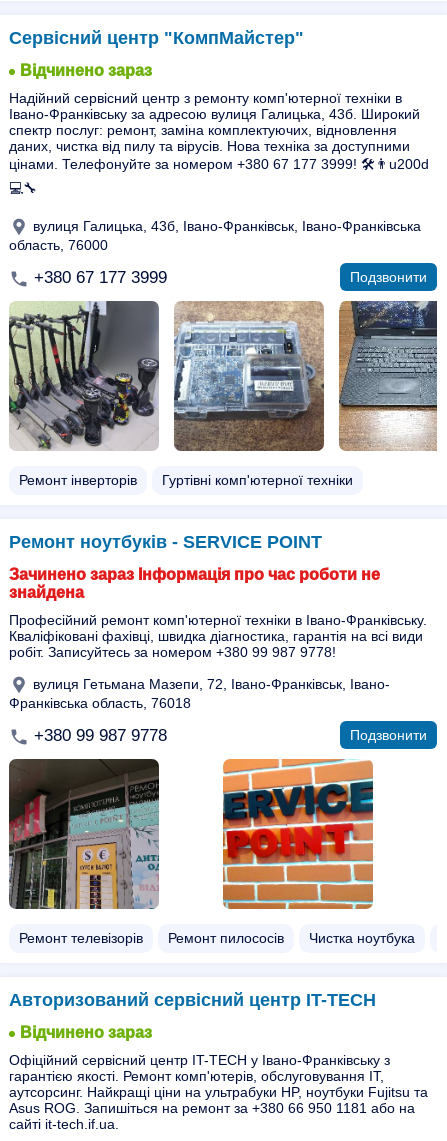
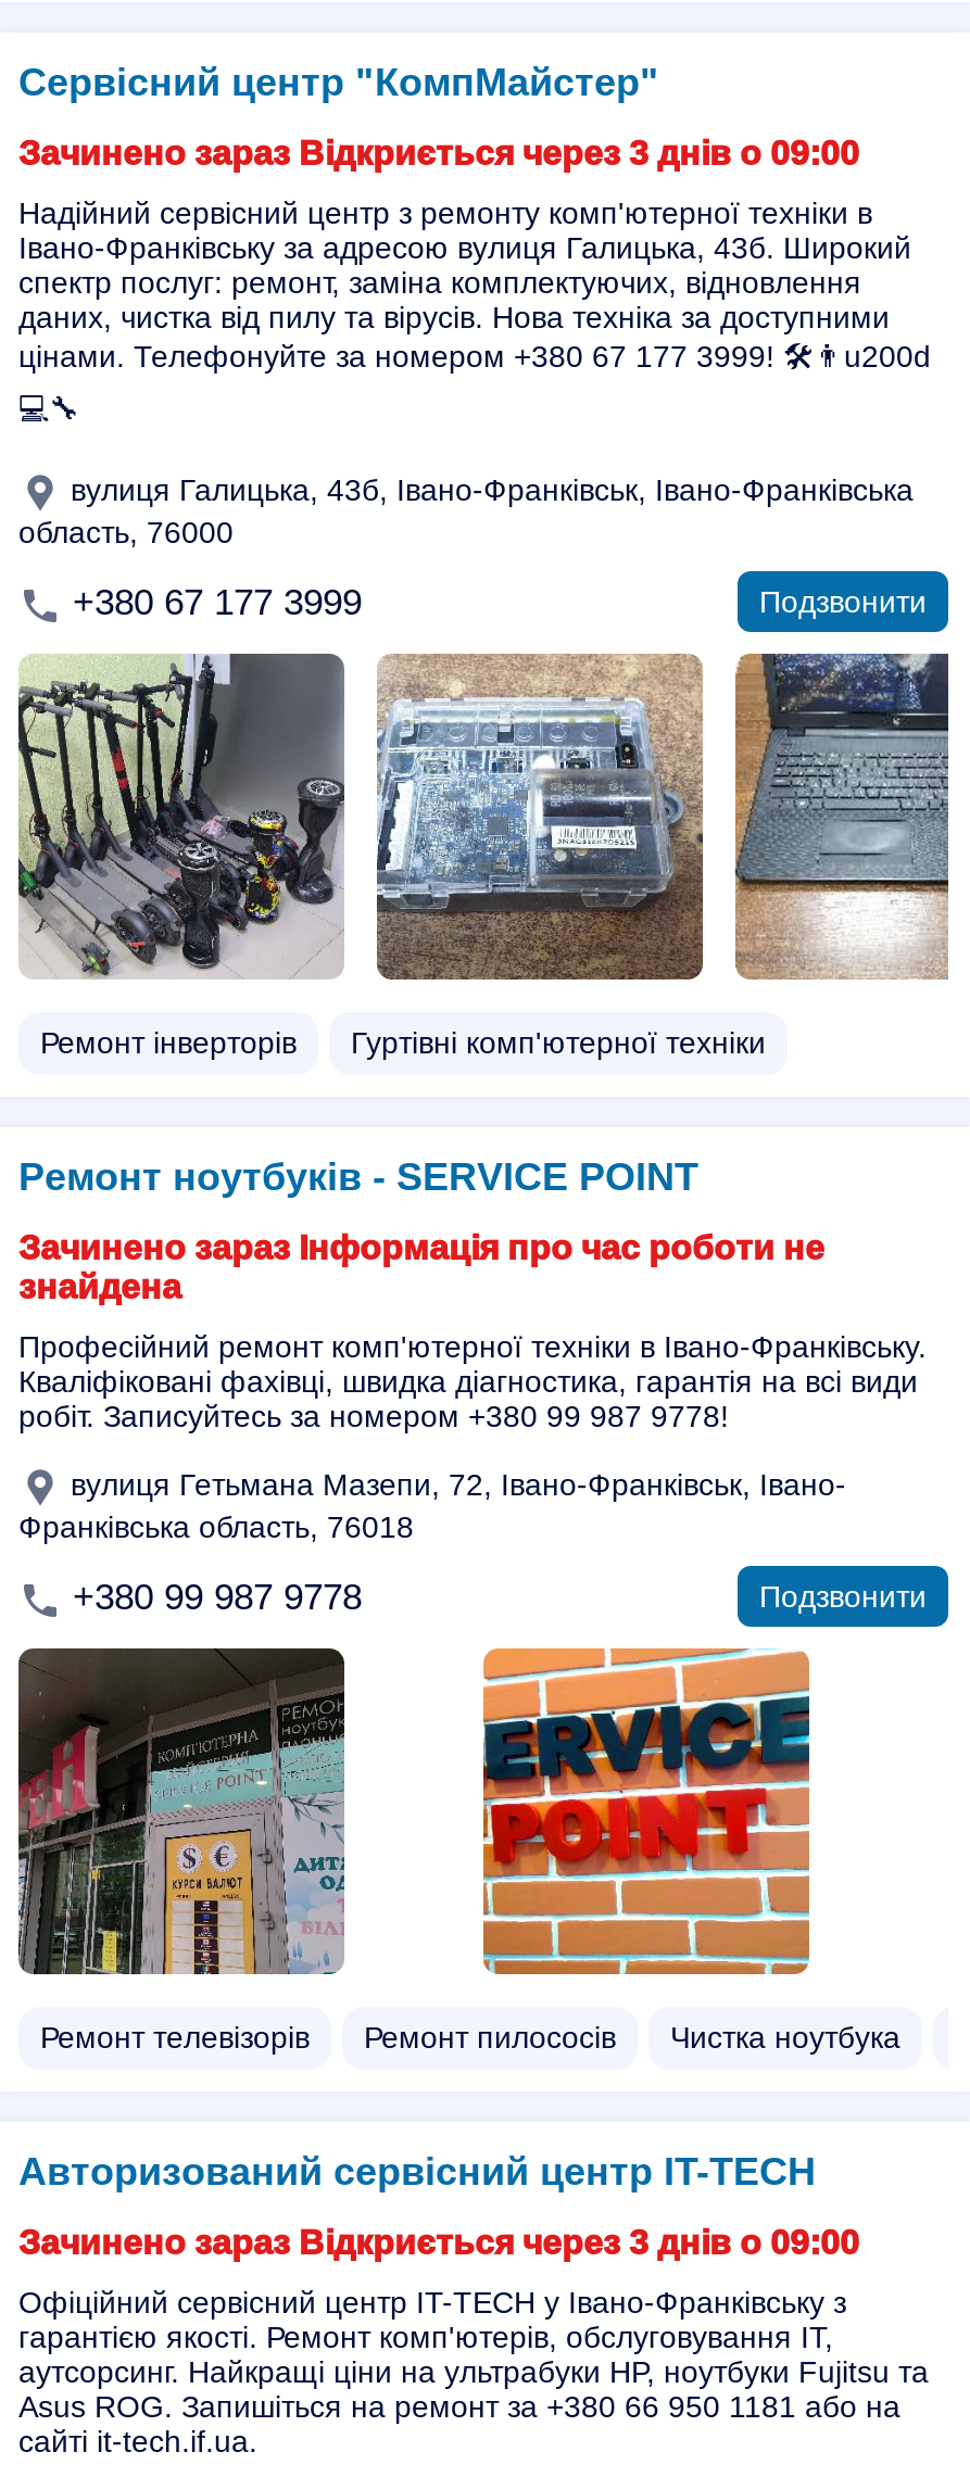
[20,62,152,79] Відчинено зараз -> [18,135,859,172] Зачинено зараз Відкриється через 3 днів о 09:00
[20,1024,152,1041] Відчинено зараз -> [18,2224,859,2261] Зачинено зараз Відкриється через 3 днів о 09:00

